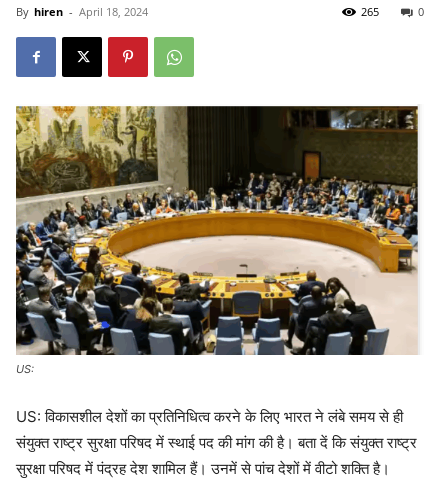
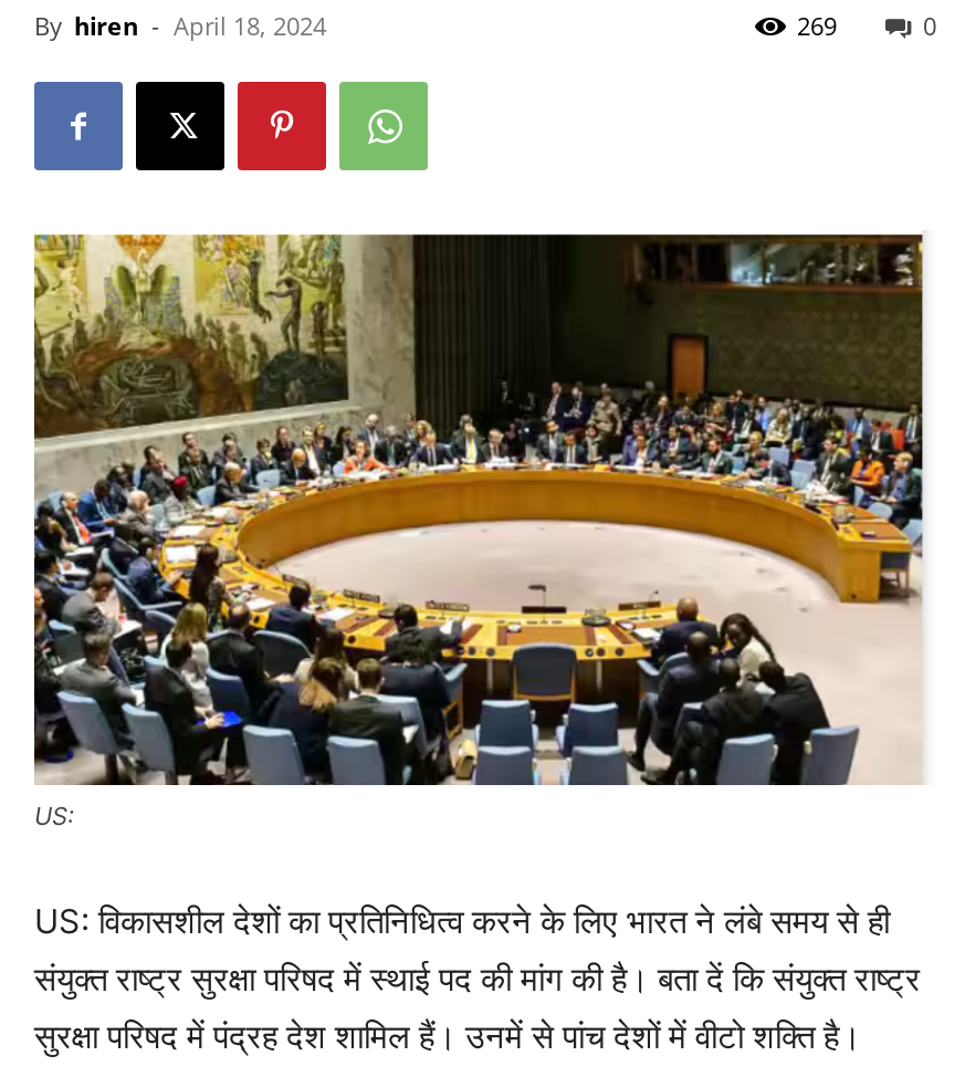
[361,4,379,19] 265 -> [797,9,837,42] 269

